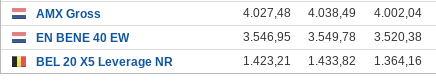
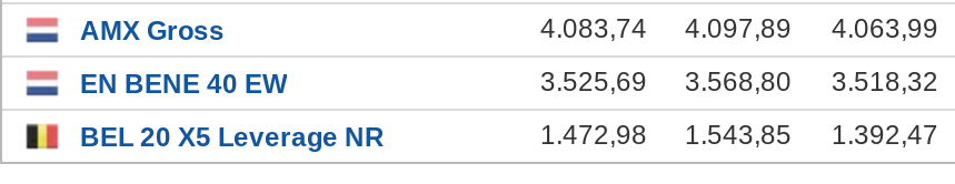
[243,6,291,20] 4.027,48 -> [540,14,647,45] 4.083,74
[308,6,356,20] 4.038,49 -> [685,14,792,45] 4.097,89
[374,6,422,20] 4.002,04 -> [832,14,938,45] 4.063,99
[243,30,291,44] 3.546,95 -> [540,67,647,98] 3.525,69
[308,30,356,44] 3.549,78 -> [685,67,792,98] 3.568,80
[374,30,422,44] 3.520,38 -> [832,67,938,98] 3.518,32
[243,54,291,68] 1.423,21 -> [540,120,647,151] 1.472,98
[308,54,356,68] 1.433,82 -> [685,120,792,151] 1.543,85
[374,54,422,68] 1.364,16 -> [832,120,938,151] 1.392,47

